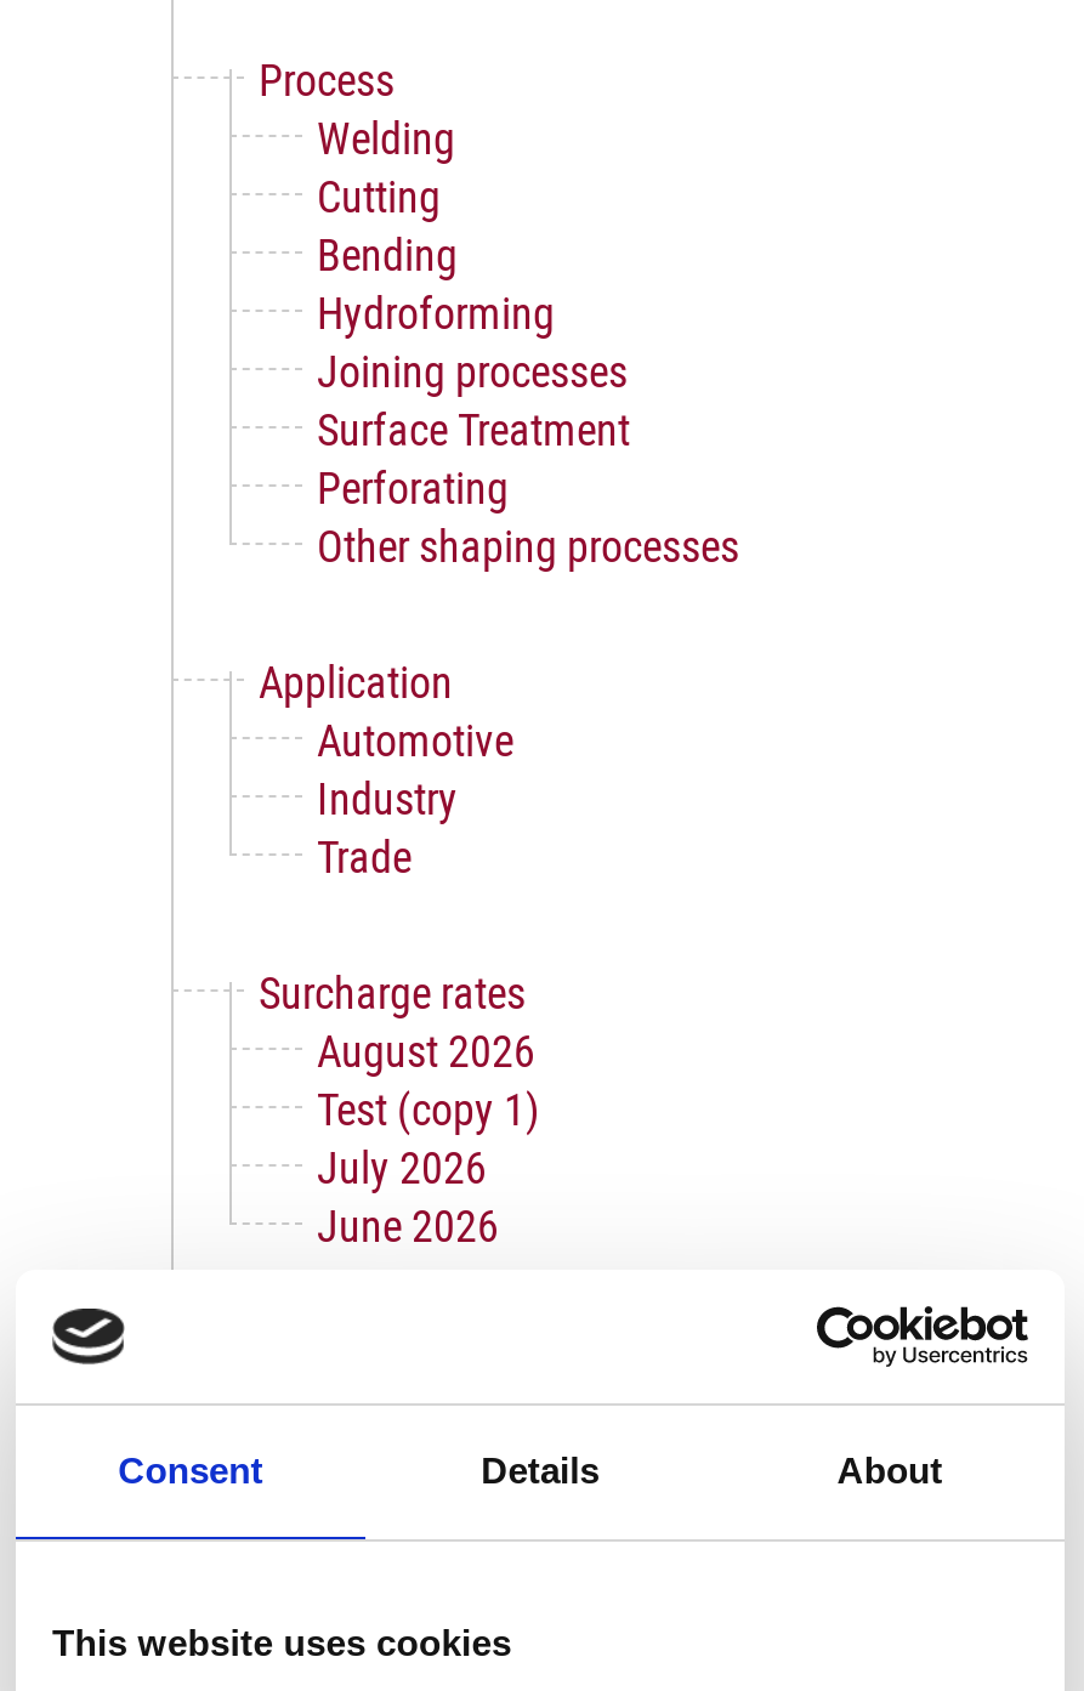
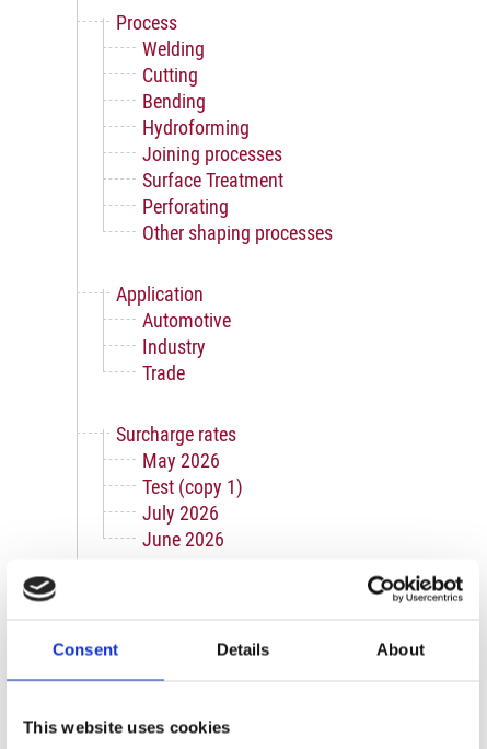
[317,1021,535,1079] August 2026 -> [142,447,220,473] May 2026

